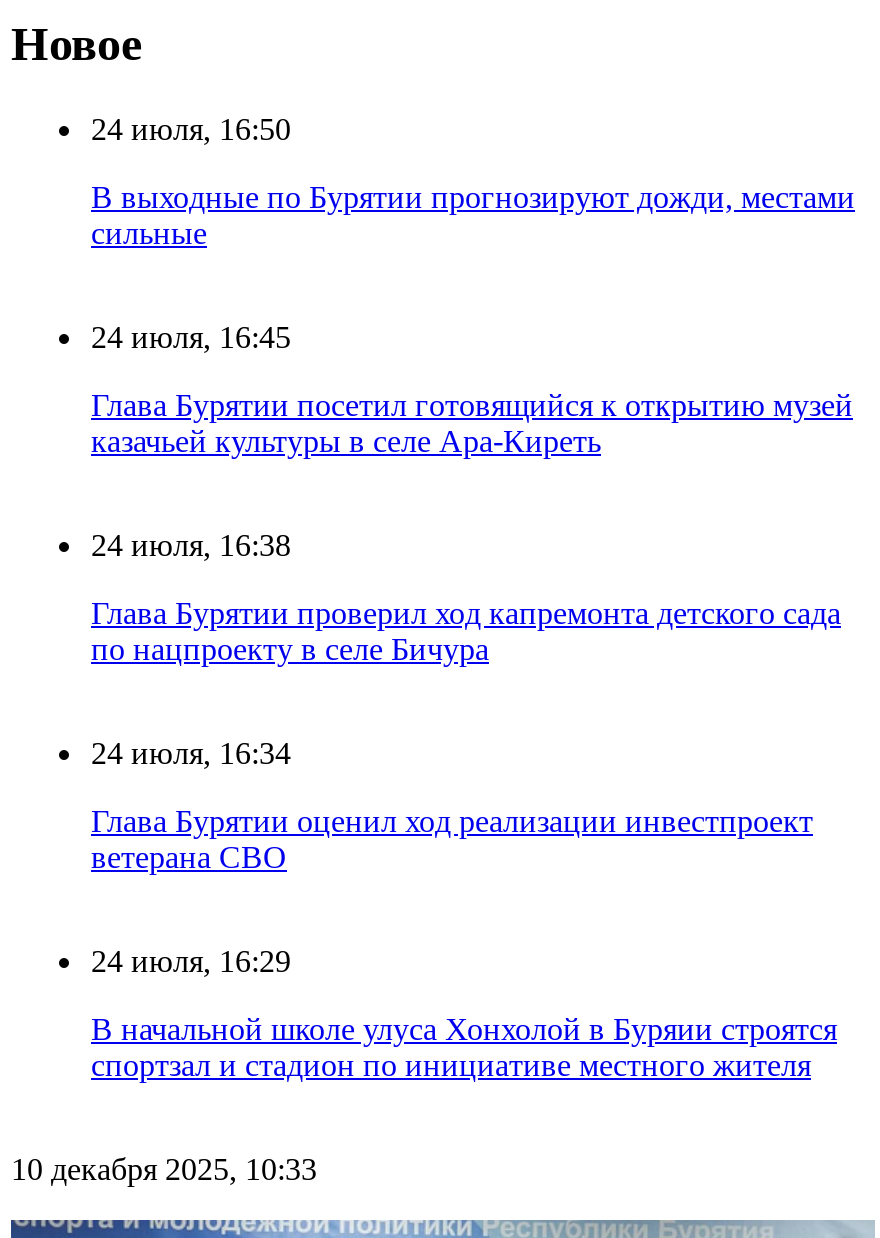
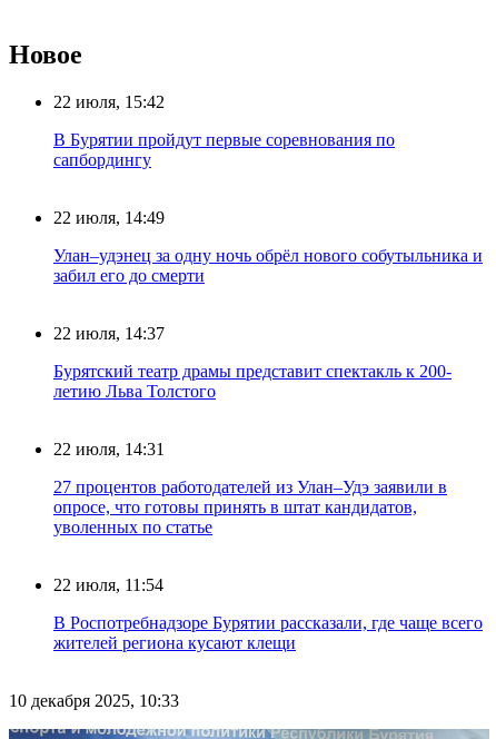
[91,112,291,146] 24 июля, 16:50 -> [53,93,165,112] 22 июля, 15:42
[91,180,855,250] В выходные по Бурятии прогнозируют дожди, местами | сильные -> [53,130,395,169] В Бурятии пройдут первые соревнования по | сапбордингу
[91,320,291,354] 24 июля, 16:45 -> [53,208,165,227] 22 июля, 14:49
[91,388,853,458] Глава Бурятии посетил готовящийся к открытию музей | казачьей культуры в селе Ара-Киреть -> [53,246,483,285] Улан–удэнец за одну ночь обрёл нового собутыльника и | забил его до смерти
[91,528,291,562] 24 июля, 16:38 -> [53,324,165,343] 22 июля, 14:37
[91,596,841,666] Глава Бурятии проверил ход капремонта детского сада | по нацпроекту в селе Бичура -> [53,362,452,401] Бурятский театр драмы представит спектакль к 200- | летию Льва Толстого
[91,736,291,770] 24 июля, 16:34 -> [53,440,165,459] 22 июля, 14:31
[91,804,813,874] Глава Бурятии оценил ход реализации инвестпроект | ветерана СВО -> [53,478,447,537] 27 процентов работодателей из Улан–Удэ заявили в | опросе, что готовы принять в штат кандидатов, | уволенных по статье
[91,944,291,978] 24 июля, 16:29 -> [53,576,163,595] 22 июля, 11:54
[91,1012,837,1082] В начальной школе улуса Хонхолой в Буряии строятся | спортзал и стадион по инициативе местного жителя -> [53,613,483,652] В Роспотребнадзоре Бурятии рассказали, где чаще всего | жителей региона кусают клещи

